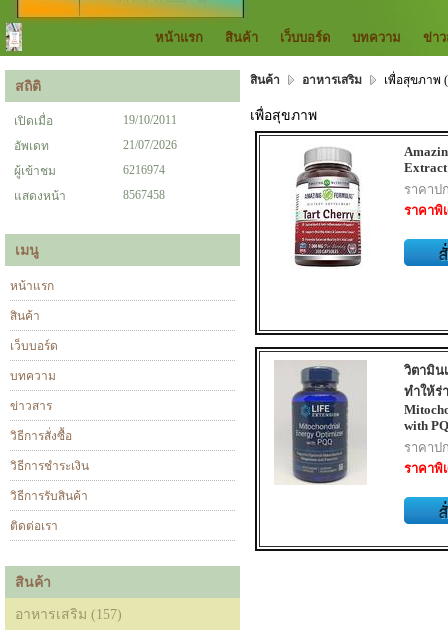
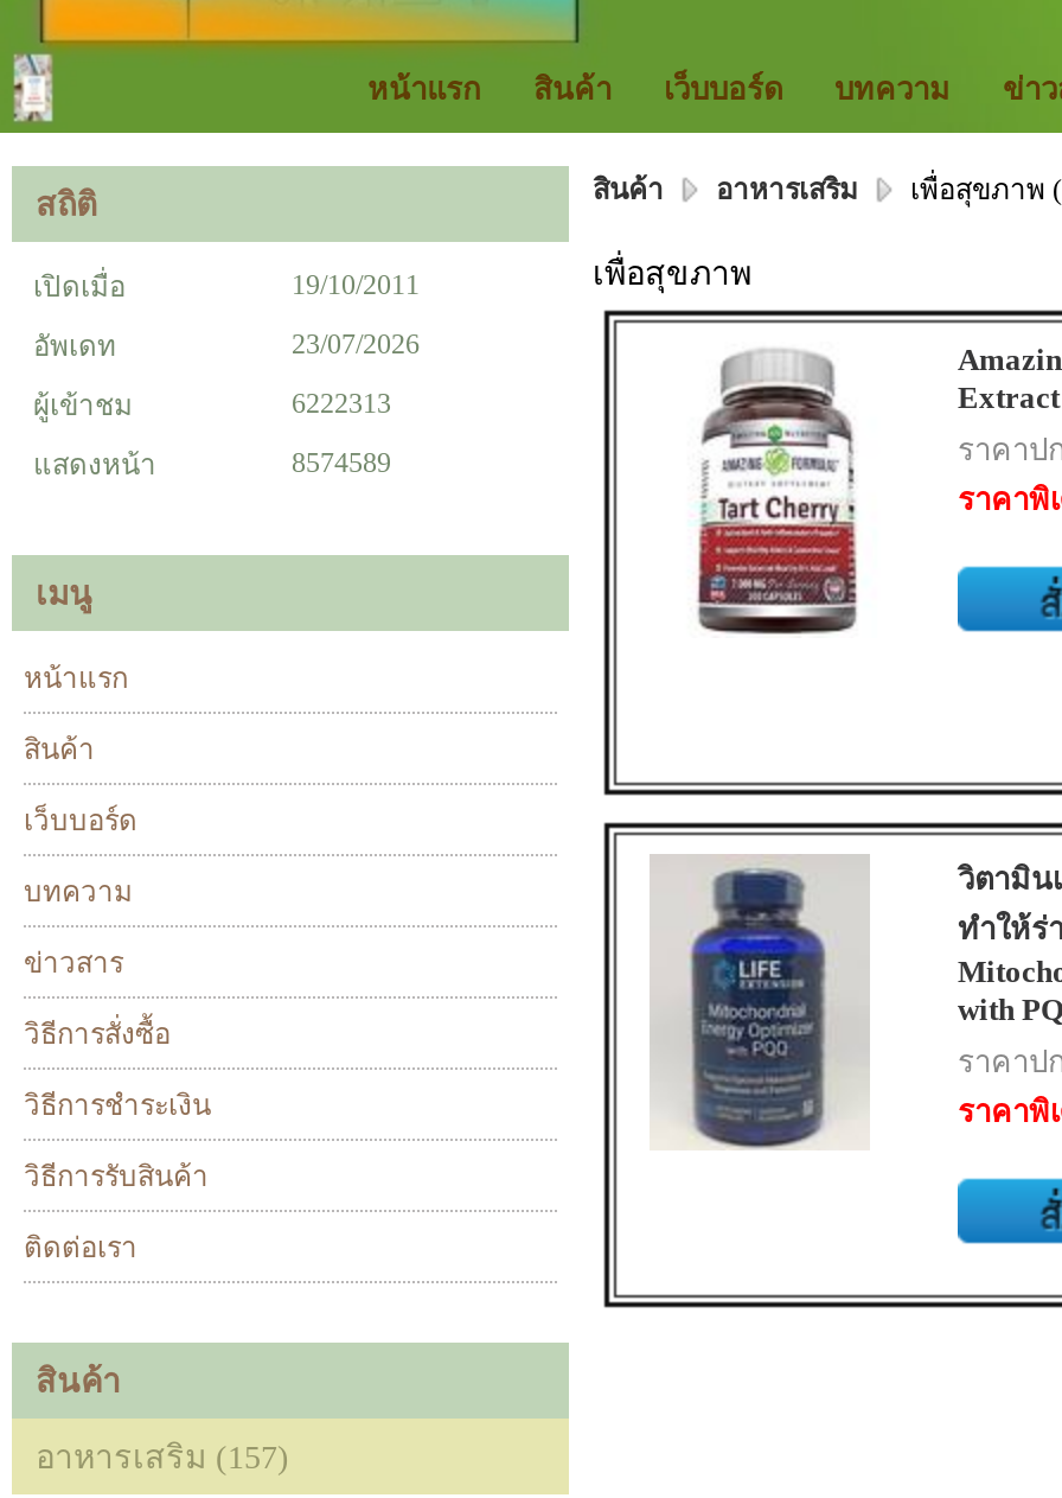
[123,138,177,152] 21/07/2026 -> [292,327,420,361] 23/07/2026
[123,163,165,177] 6216974 -> [292,387,391,420] 6222313
[123,188,165,202] 8567458 -> [292,446,391,479] 8574589

